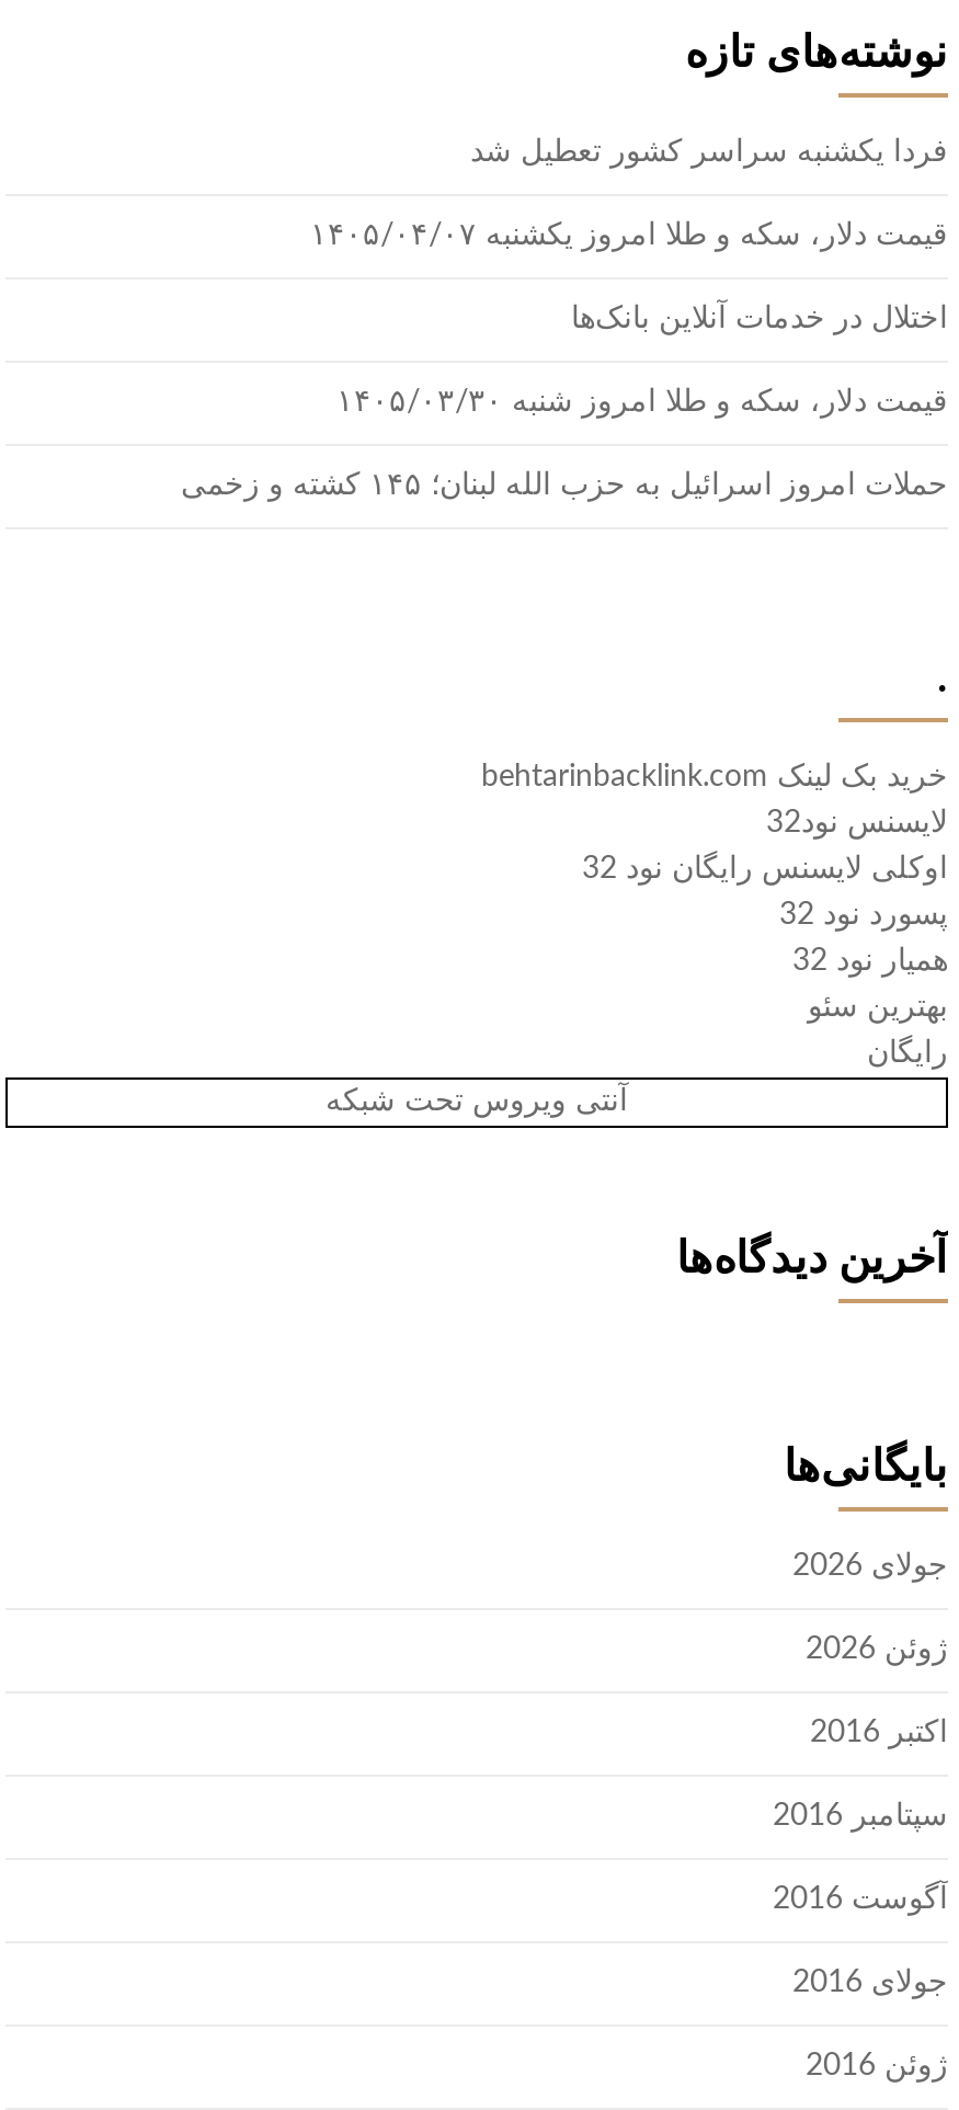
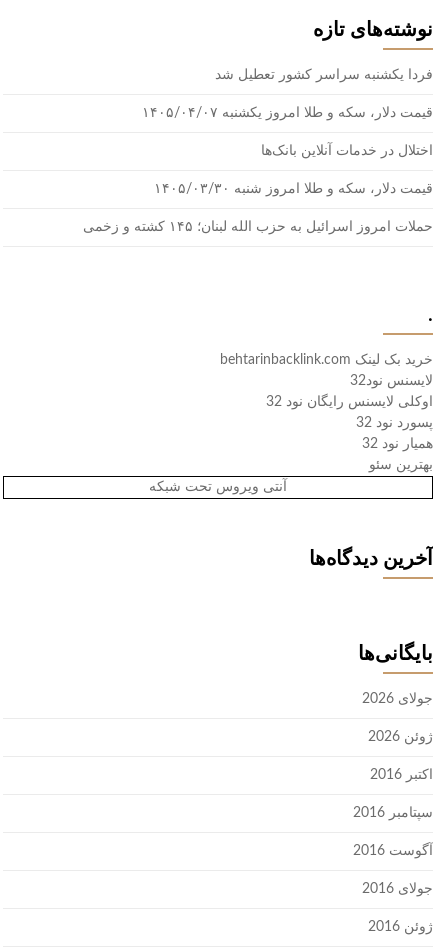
[867,1038,948,1068] رایگان -> none

